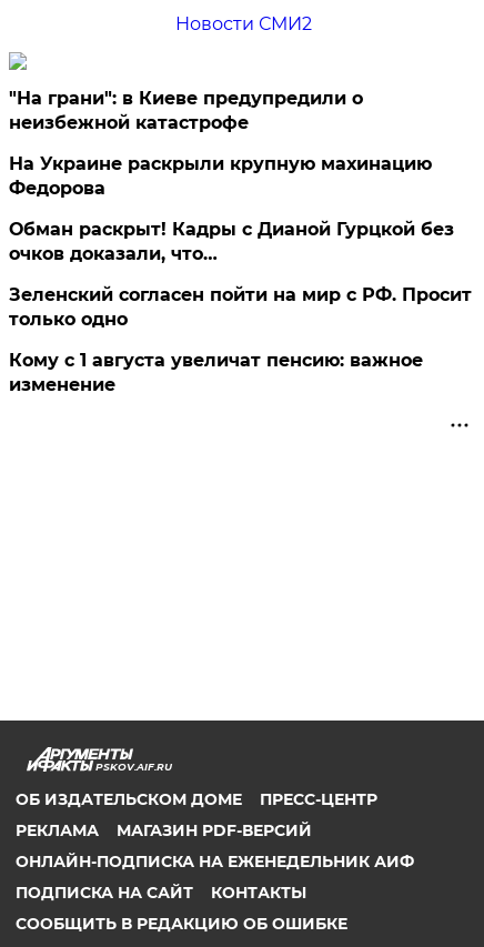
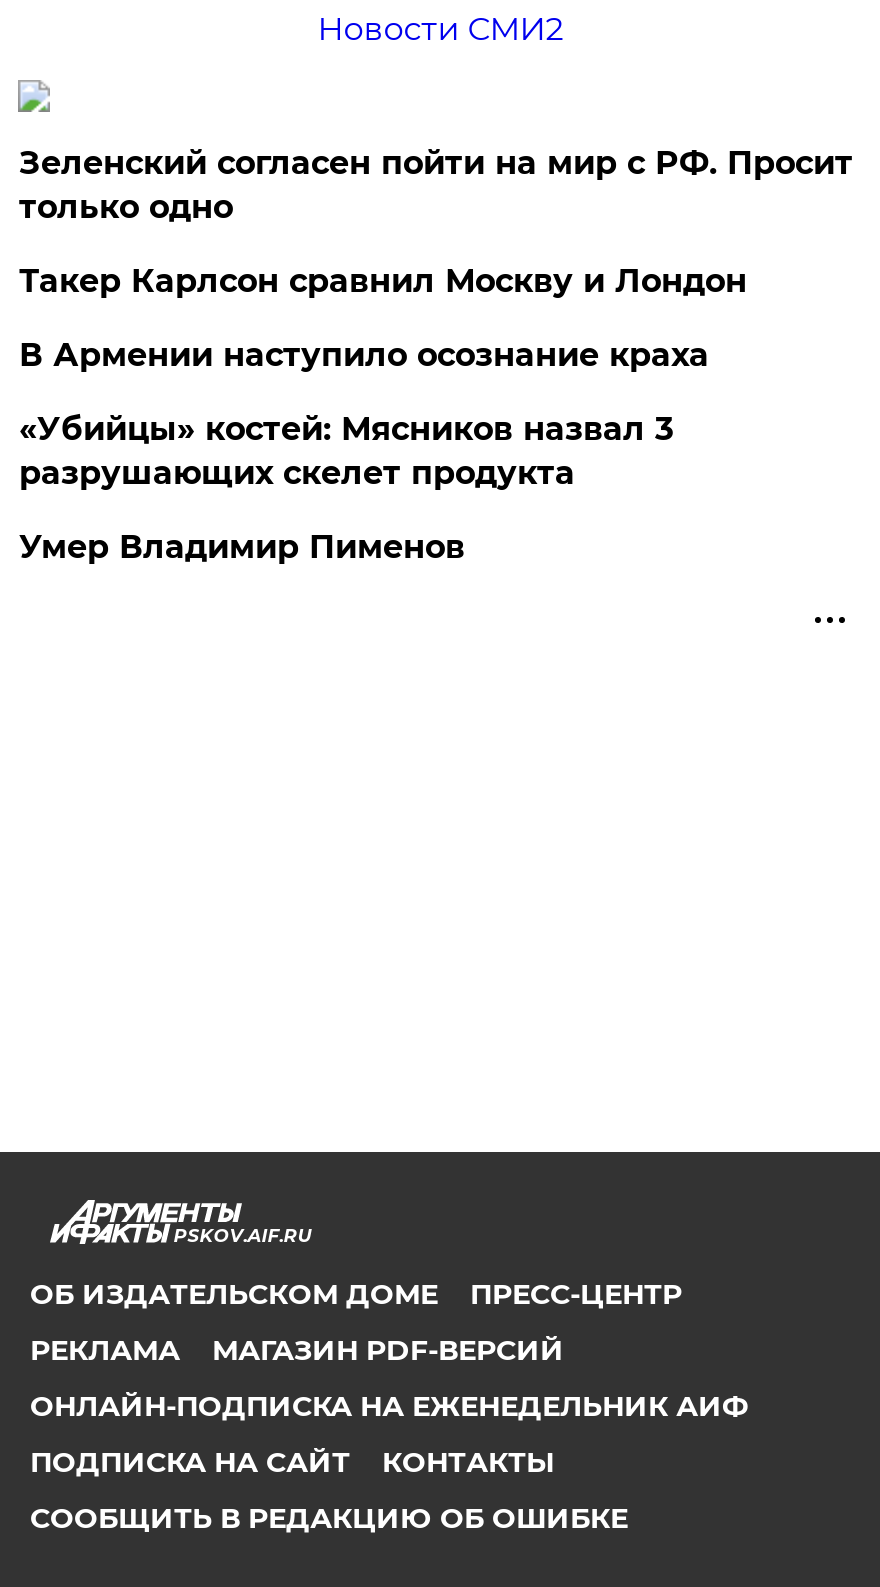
[9,88,454,264] "На грани": в Киеве предупредили о | неизбежной катастрофе | На Украине раскрыли крупную махинацию | Федорова | Обман раскрыт! Кадры с Дианой Гурцкой без | очков доказали, что… -> none
moved [9,284,472,330] -> [19,144,853,226]: Зеленский согласен пойти на мир с РФ. Просит | только одно
[9,350,423,395] Кому с 1 августа увеличат пенсию: важное | изменение -> [19,262,747,566] Такер Карлсон сравнил Москву и Лондон | В Армении наступило осознание краха | «Убийцы» костей: Мясников назвал 3 | разрушающих скелет продукта | Умер Владимир Пименов

